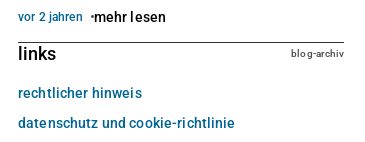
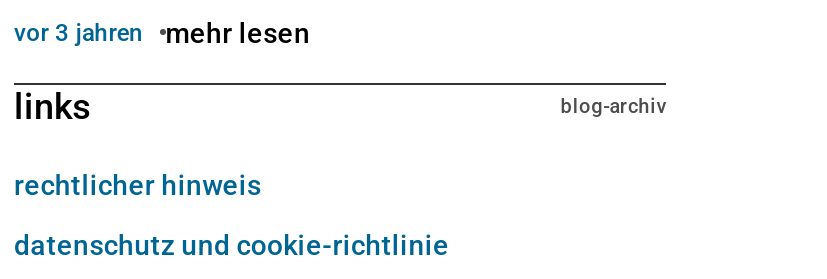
[18,9,166,25] vor 2 jahren mehr lesen -> [14,17,310,49] vor 3 jahren mehr lesen

